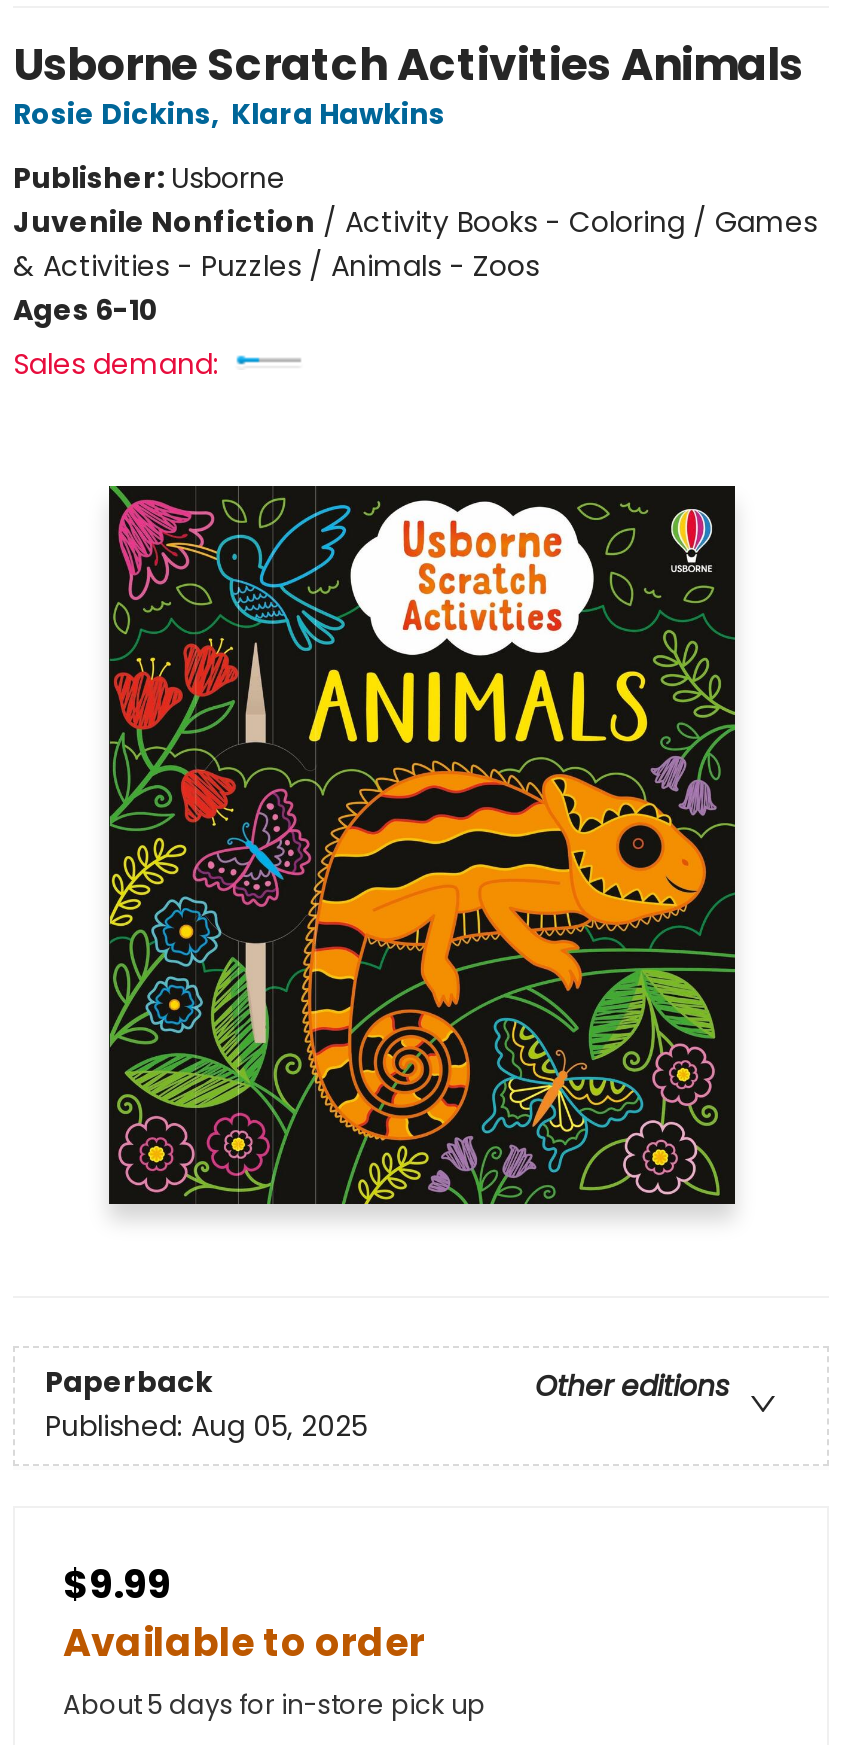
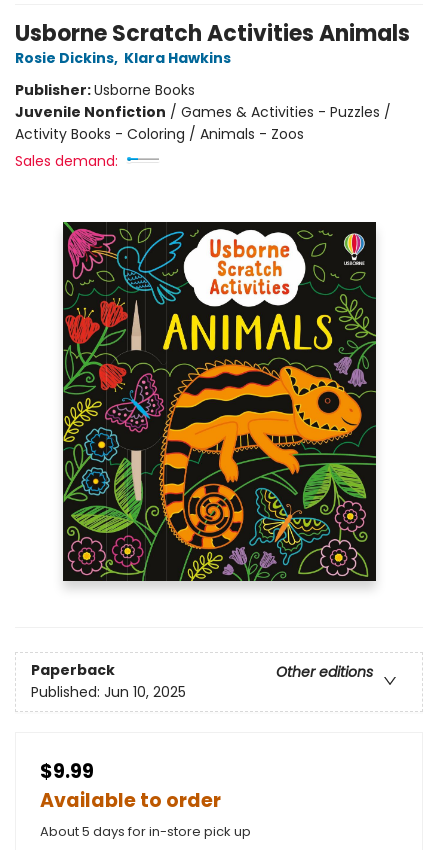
[13,158,817,330] Publisher: Usborne | Juvenile Nonfiction / Activity Books - Coloring / Games | & Activities - Puzzles / Animals - Zoos | Ages 6-10 -> [15,80,391,144] Publisher: Usborne Books | Juvenile Nonfiction / Games & Activities - Puzzles / | Activity Books - Coloring / Animals - Zoos
[45,1406,367,1446] Published: Aug 05, 2025 -> [31,682,186,702] Published: Jun 10, 2025

